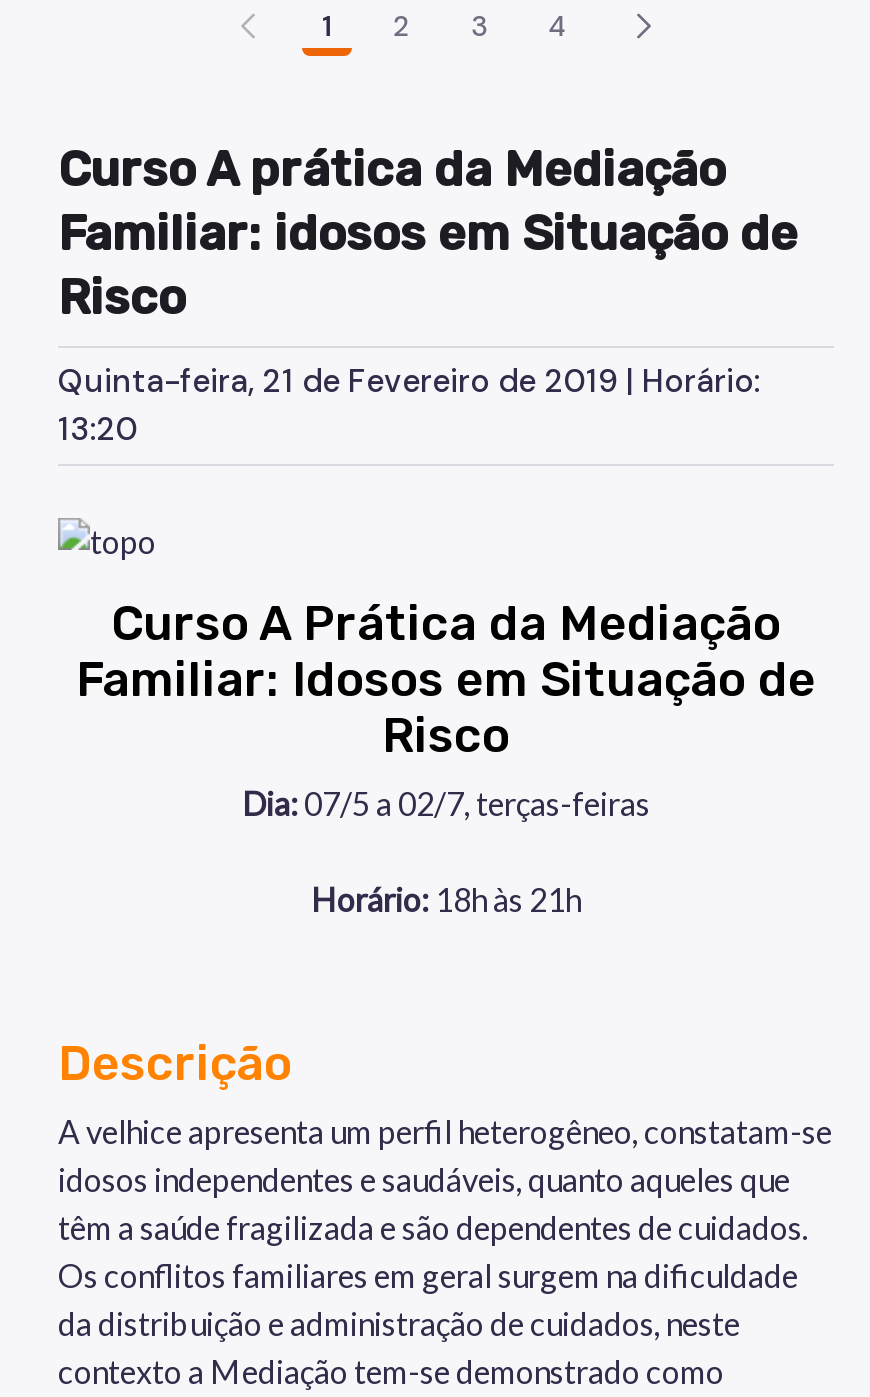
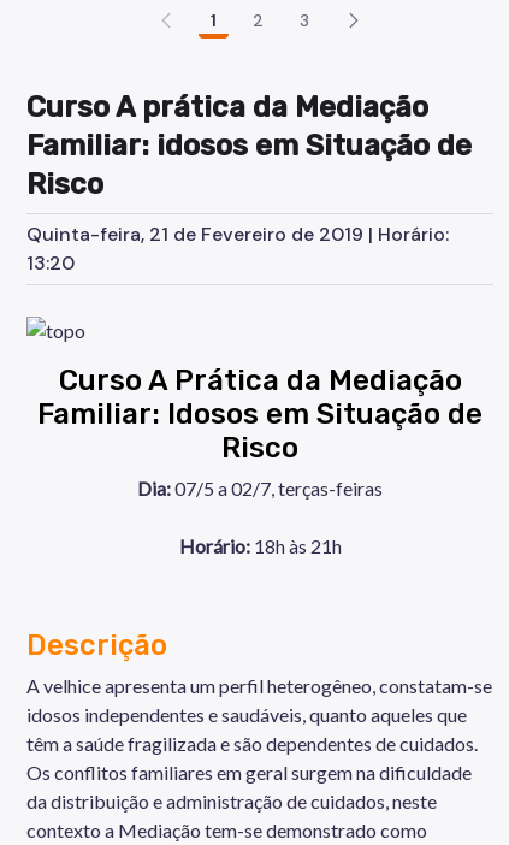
[548,9,569,45] 4 -> none

